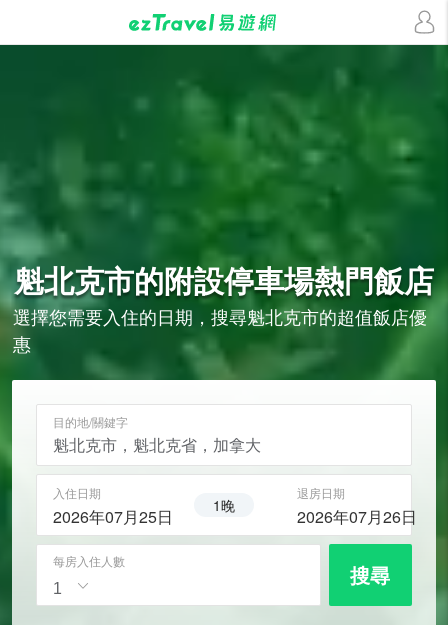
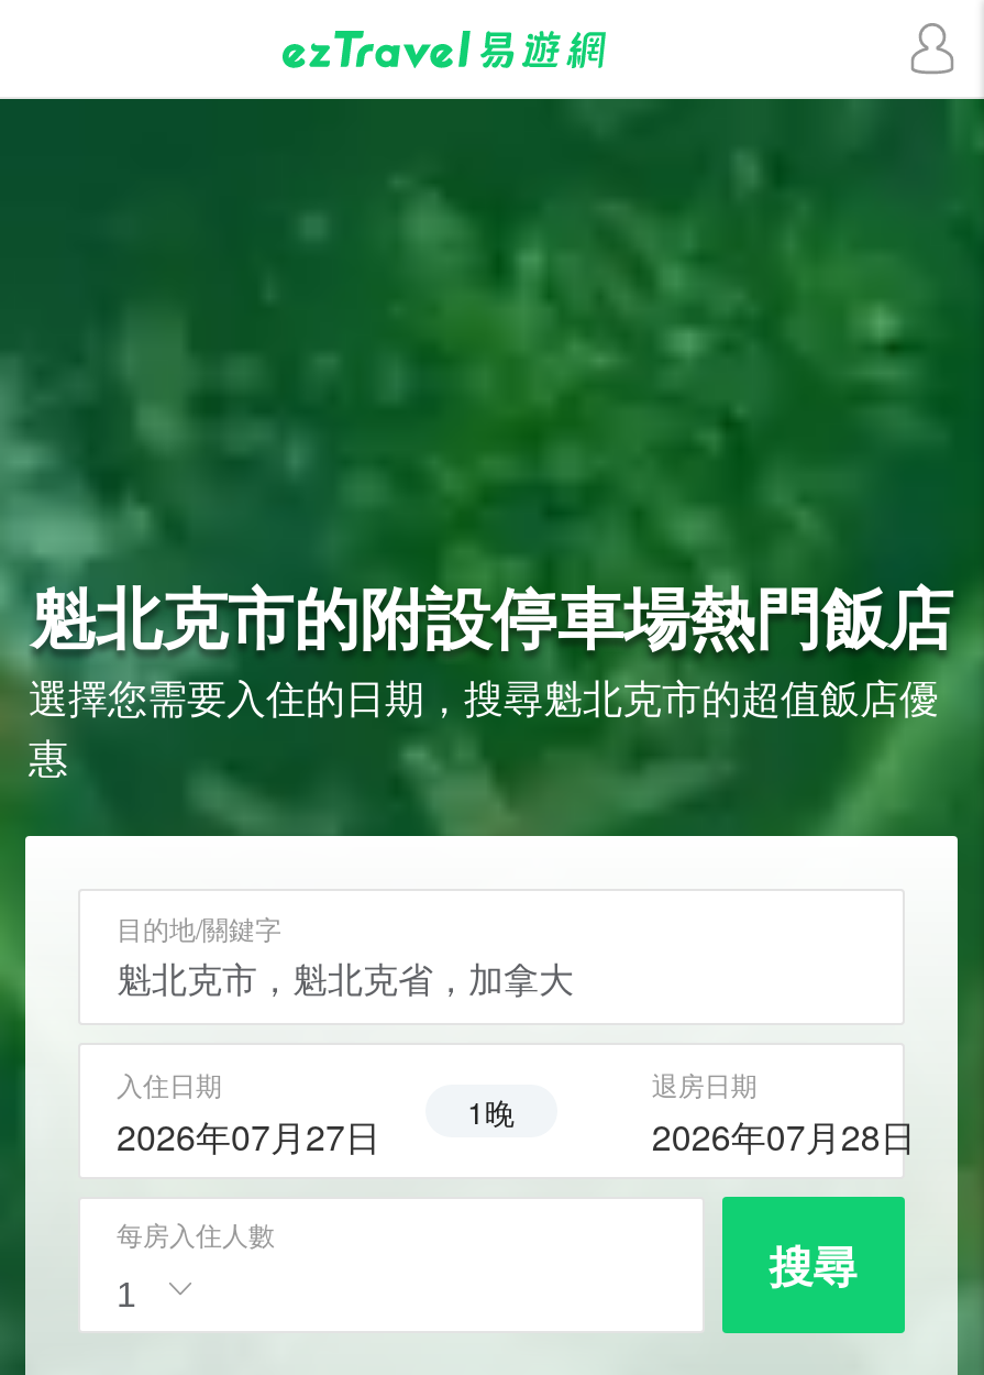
[53,495,235,528] 2026年07月25日 1晚 -> [116,1089,516,1161] 2026年07月27日 1晚
[297,505,417,528] 2026年07月26日 -> [652,1110,915,1161] 2026年07月28日

